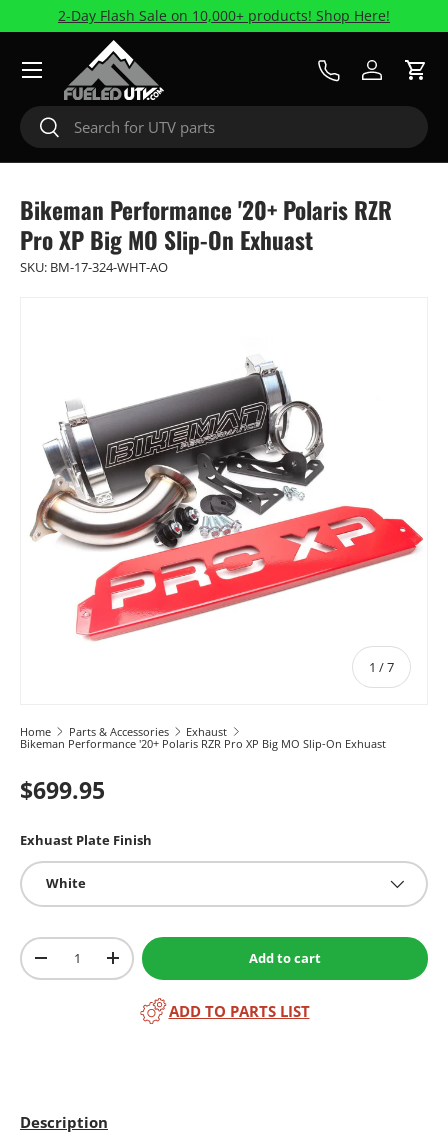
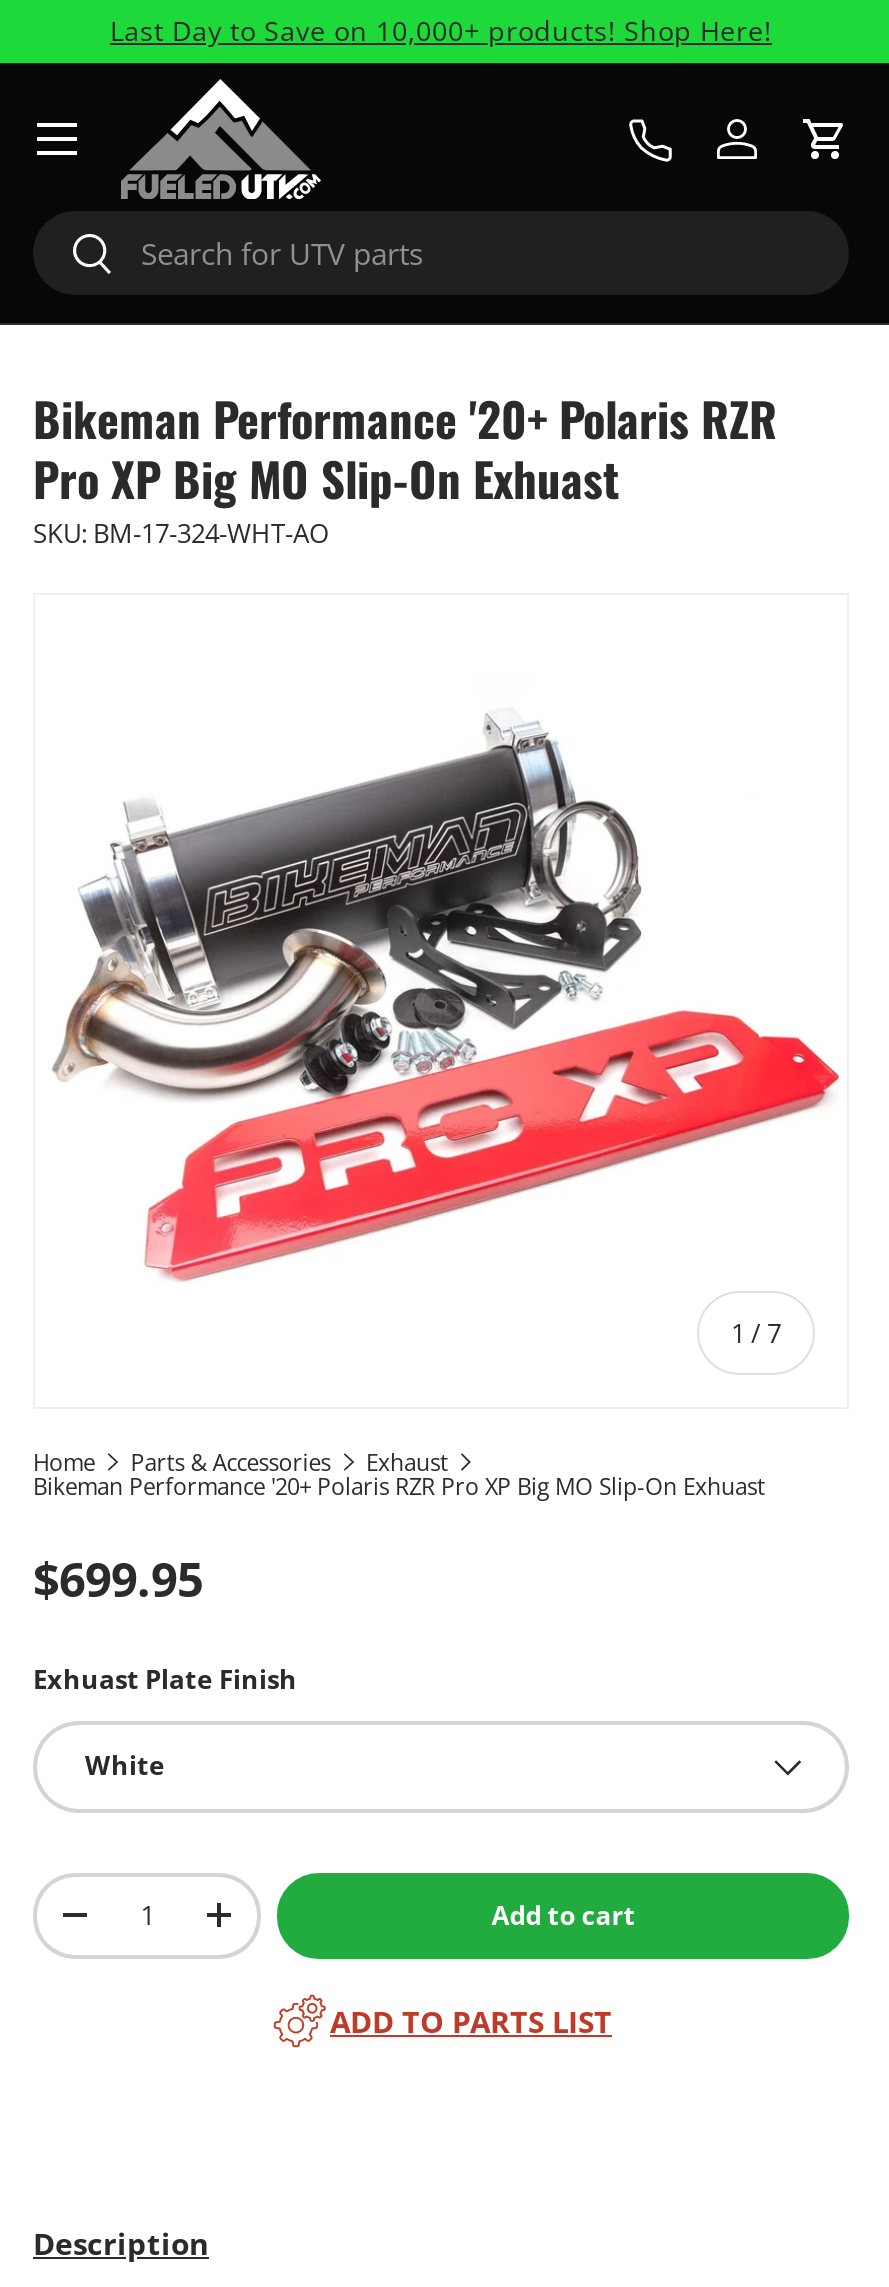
[58,7,390,25] 2-Day Flash Sale on 10,000+ products! Shop Here! -> [110,13,772,49] Last Day to Save on 10,000+ products! Shop Here!

